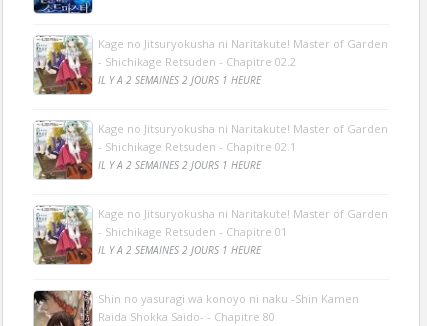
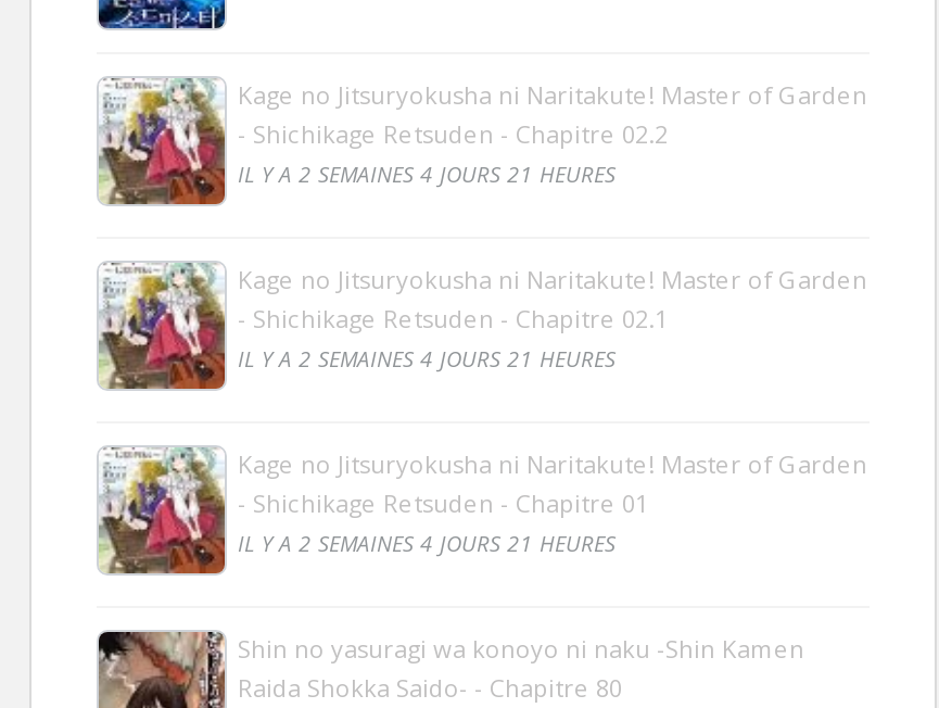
[98,72,261,86] IL Y A 2 SEMAINES 2 JOURS 1 HEURE -> [238,157,616,188] IL Y A 2 SEMAINES 4 JOURS 21 HEURES
[98,157,261,171] IL Y A 2 SEMAINES 2 JOURS 1 HEURE -> [238,342,616,372] IL Y A 2 SEMAINES 4 JOURS 21 HEURES
[98,242,261,256] IL Y A 2 SEMAINES 2 JOURS 1 HEURE -> [238,527,616,557] IL Y A 2 SEMAINES 4 JOURS 21 HEURES

